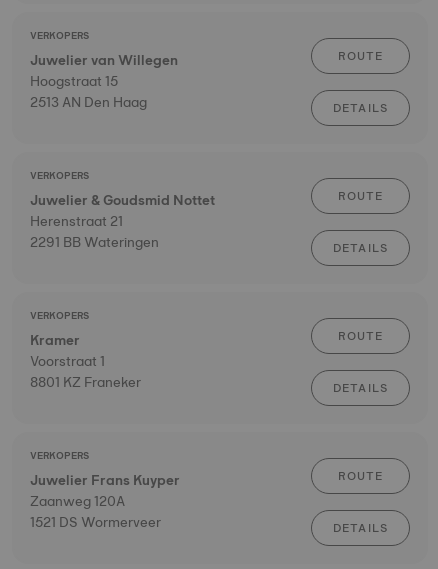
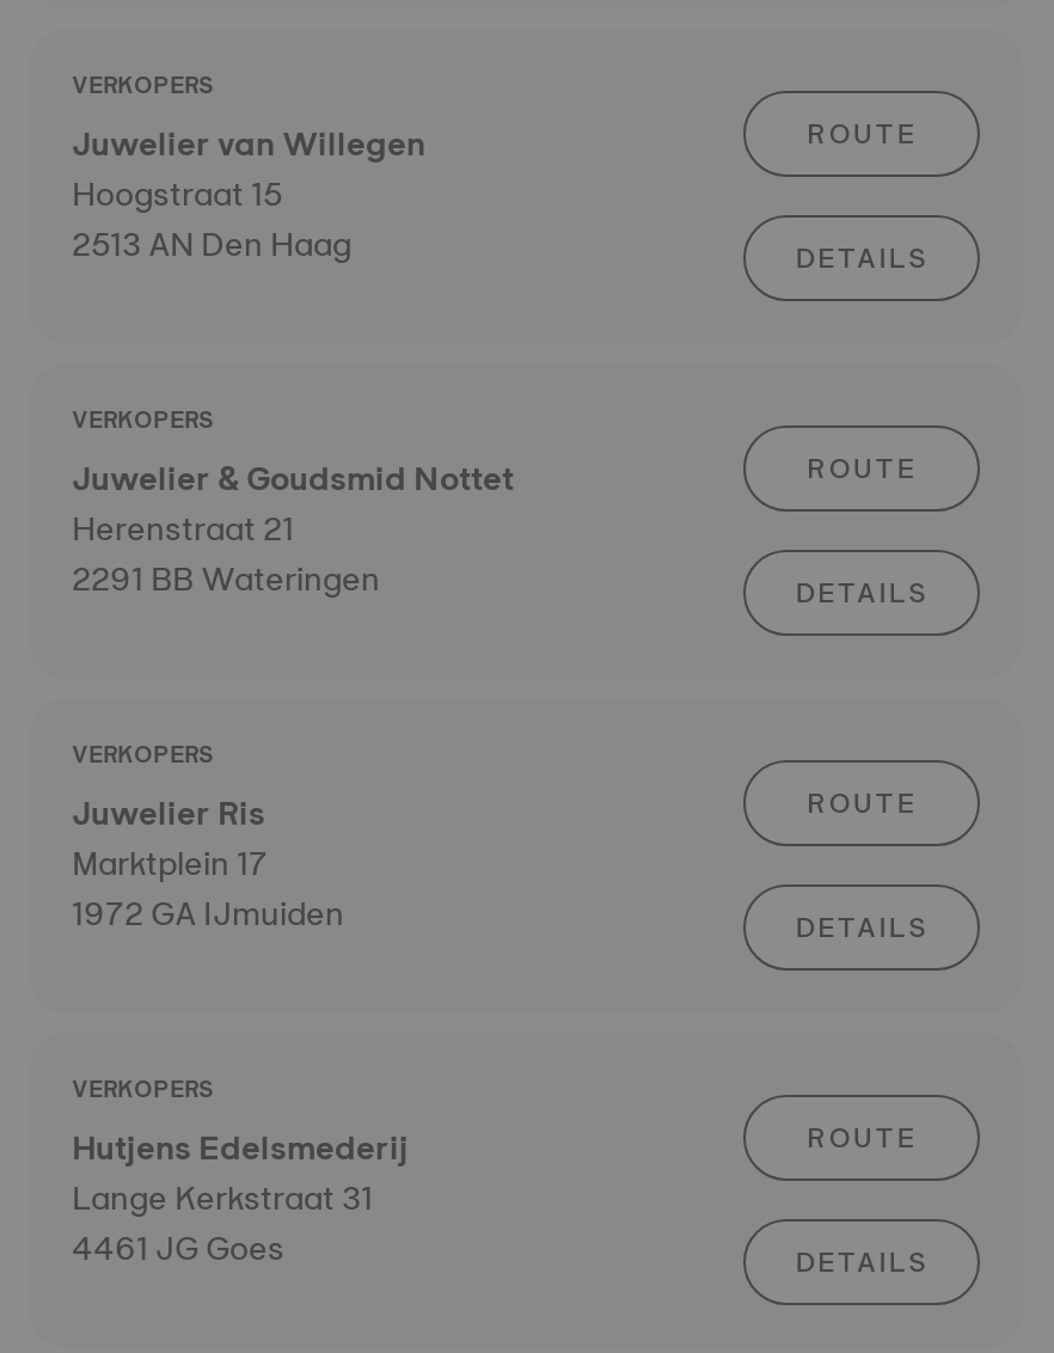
[30,328,141,394] Kramer | Voorstraat 1 | 8801 KZ Franeker -> [72,784,344,942] Juwelier Ris | Marktplein 17 | 1972 GA IJmuiden
[30,468,180,534] Juwelier Frans Kuyper | Zaanweg 120A | 1521 DS Wormerveer -> [72,1119,409,1277] Hutjens Edelsmederij | Lange Kerkstraat 31 | 4461 JG Goes

